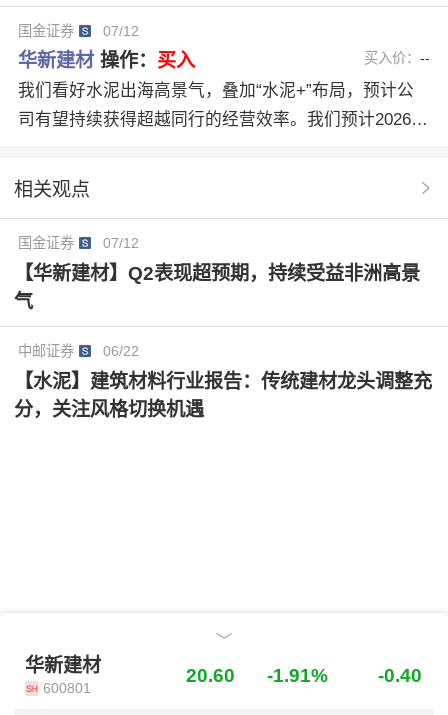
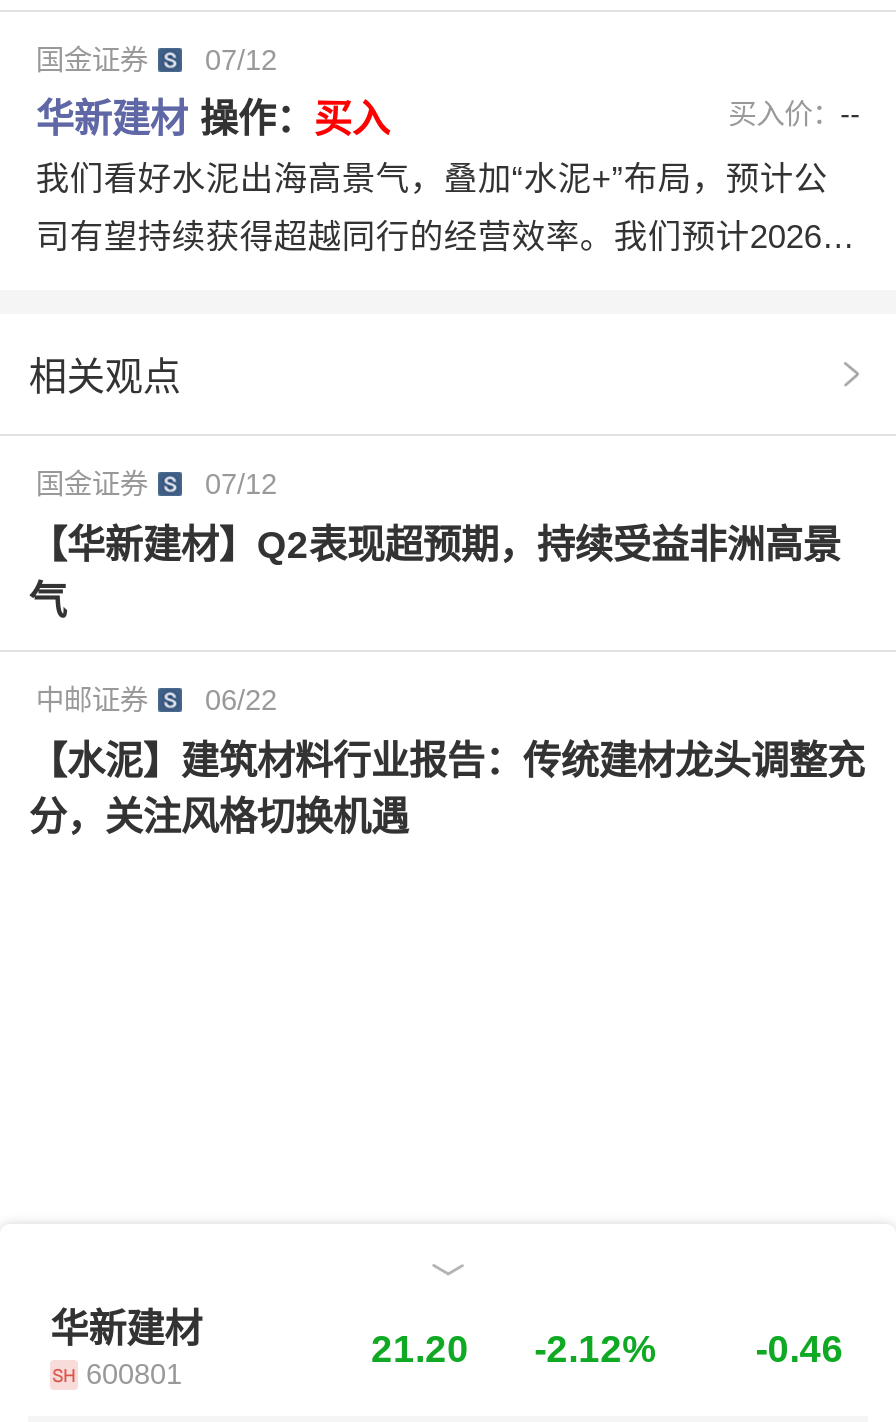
[185,665,234,686] 20.60 -> [371,1329,469,1371] 21.20
[267,665,328,686] -1.91% -> [534,1329,656,1371] -2.12%
[378,665,422,686] -0.40 -> [755,1329,843,1371] -0.46

